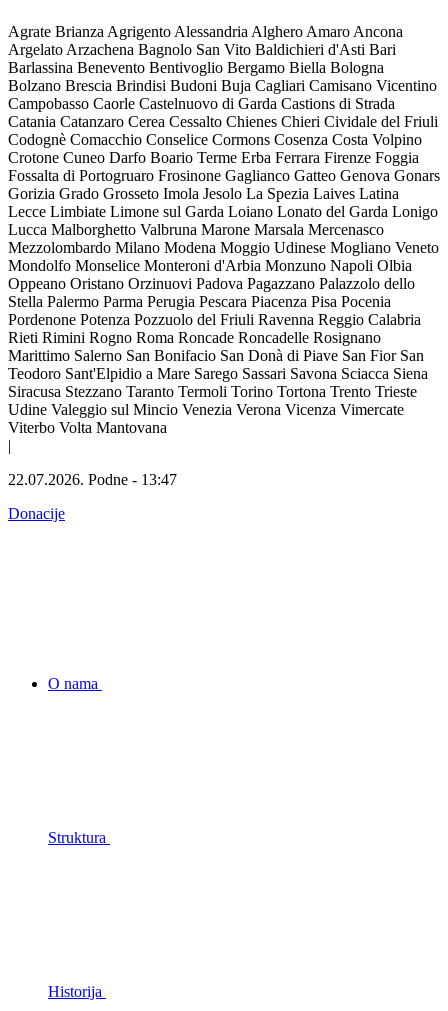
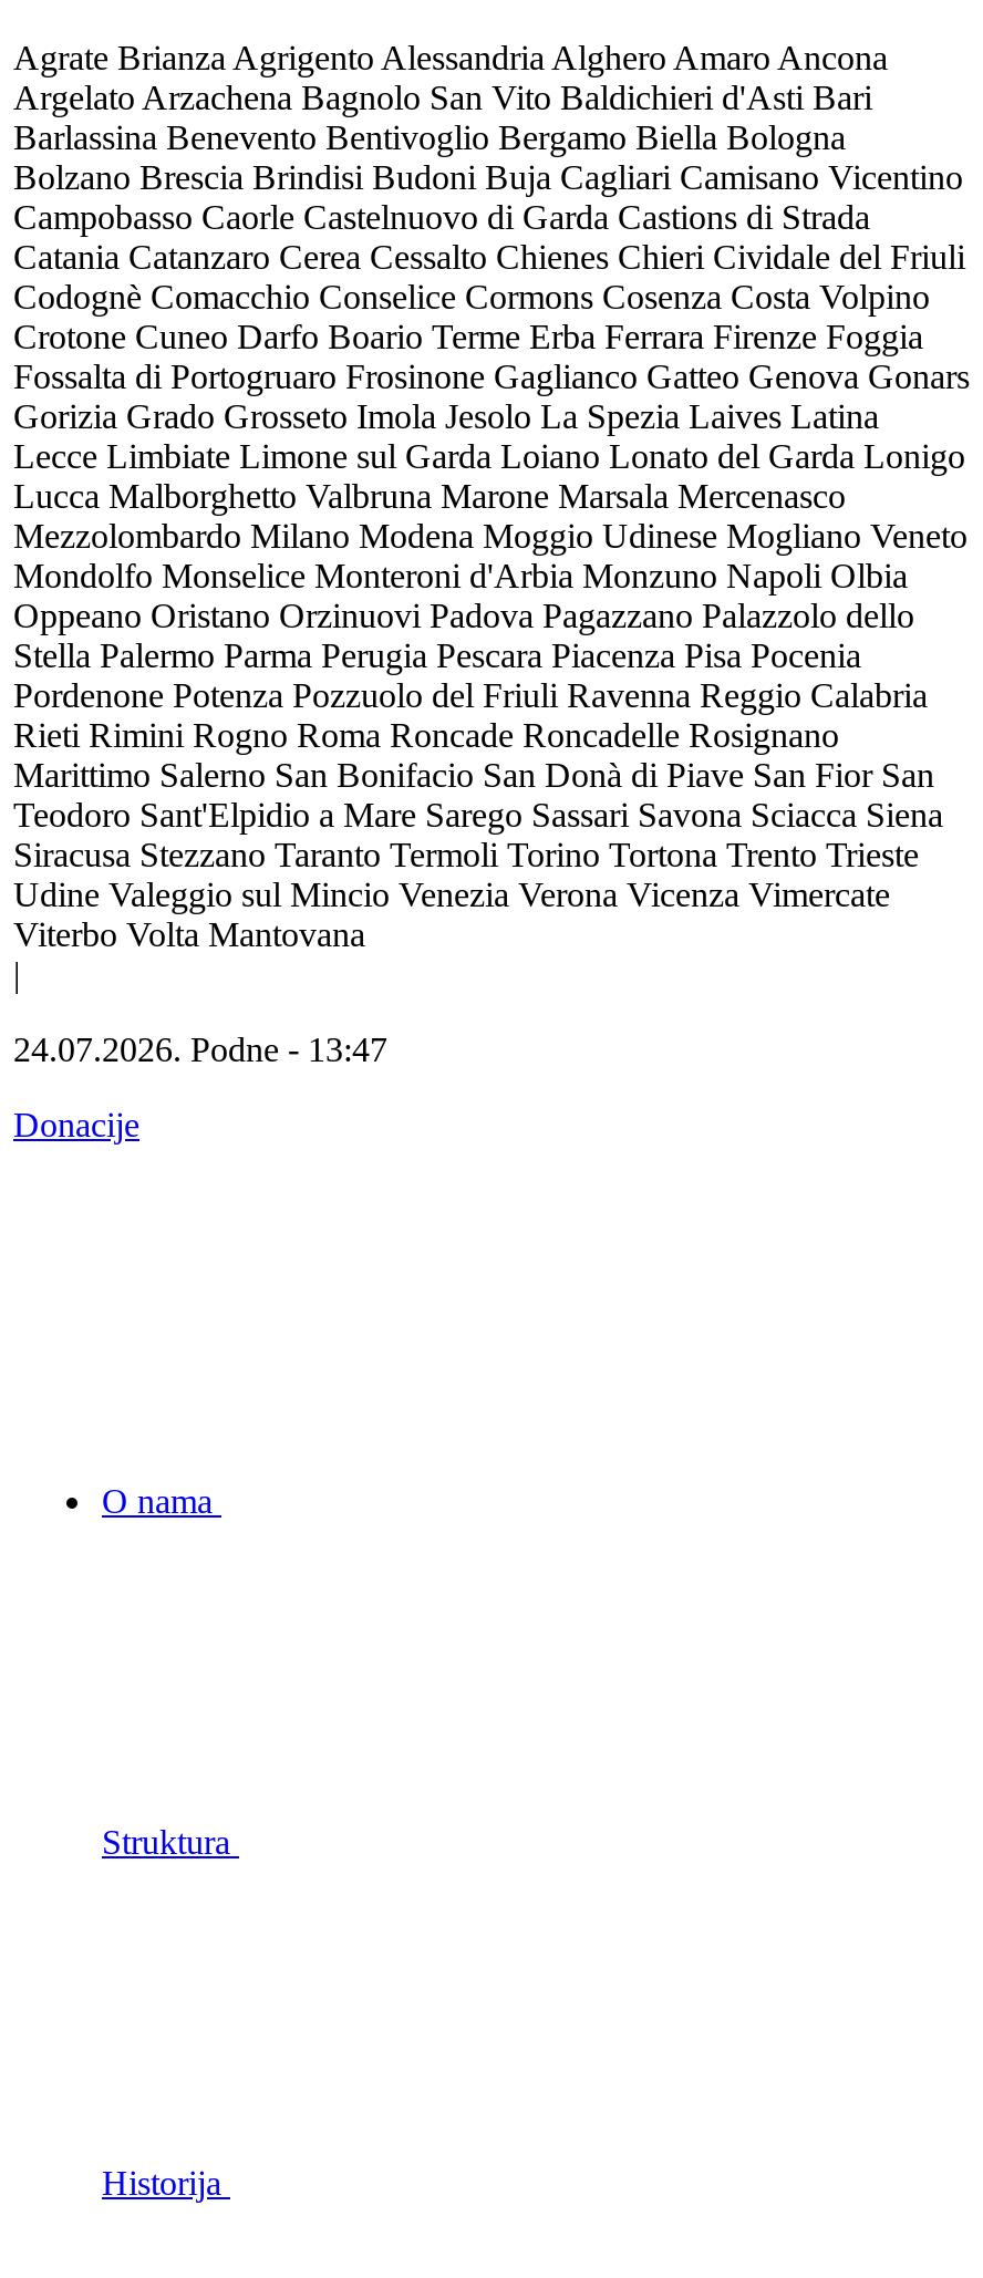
[8,470,177,487] 22.07.2026. Podne - 13:47 -> [13,1029,387,1067] 24.07.2026. Podne - 13:47

